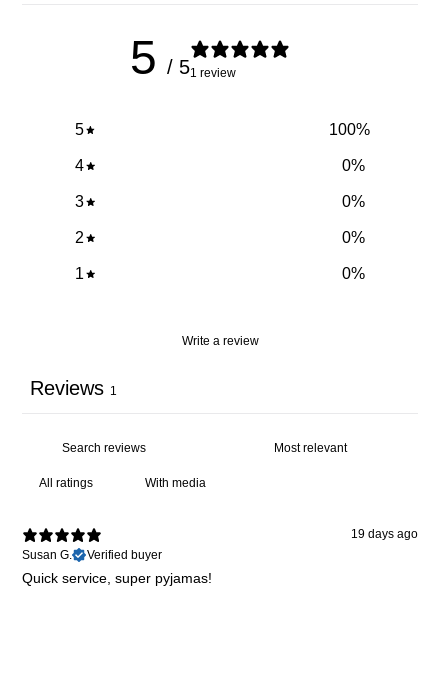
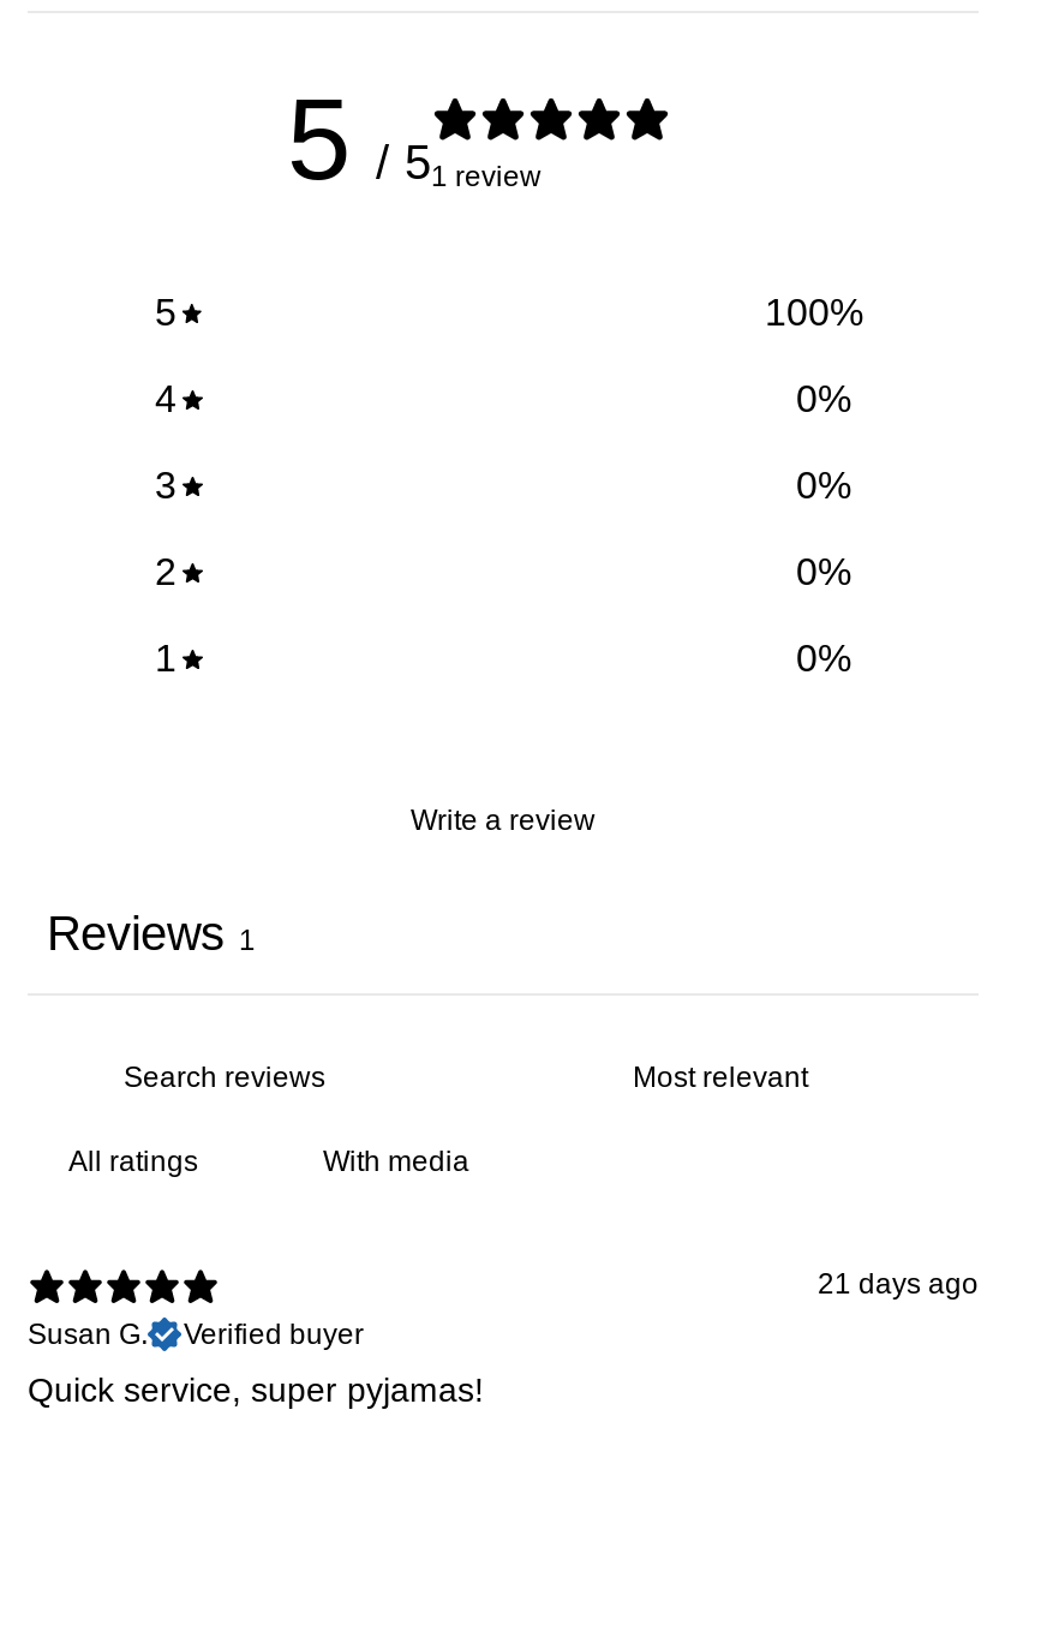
[351,527,418,541] 19 days ago -> [818,1268,979,1302] 21 days ago

